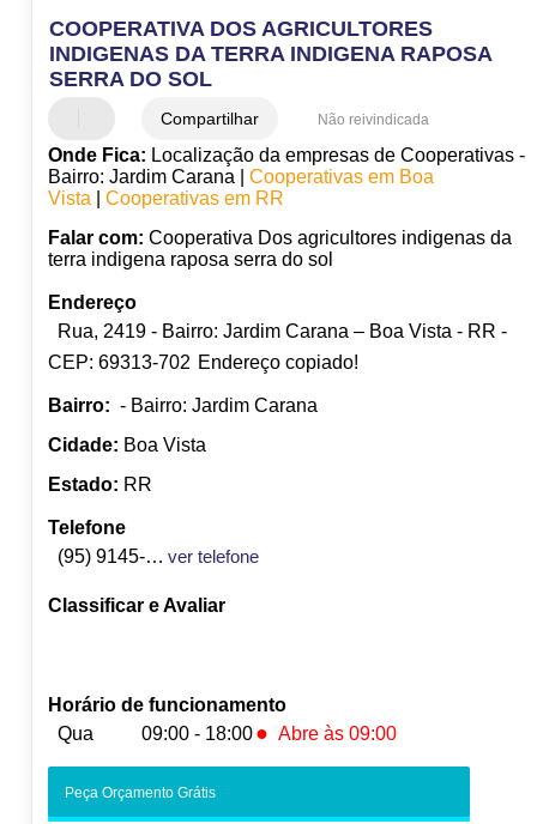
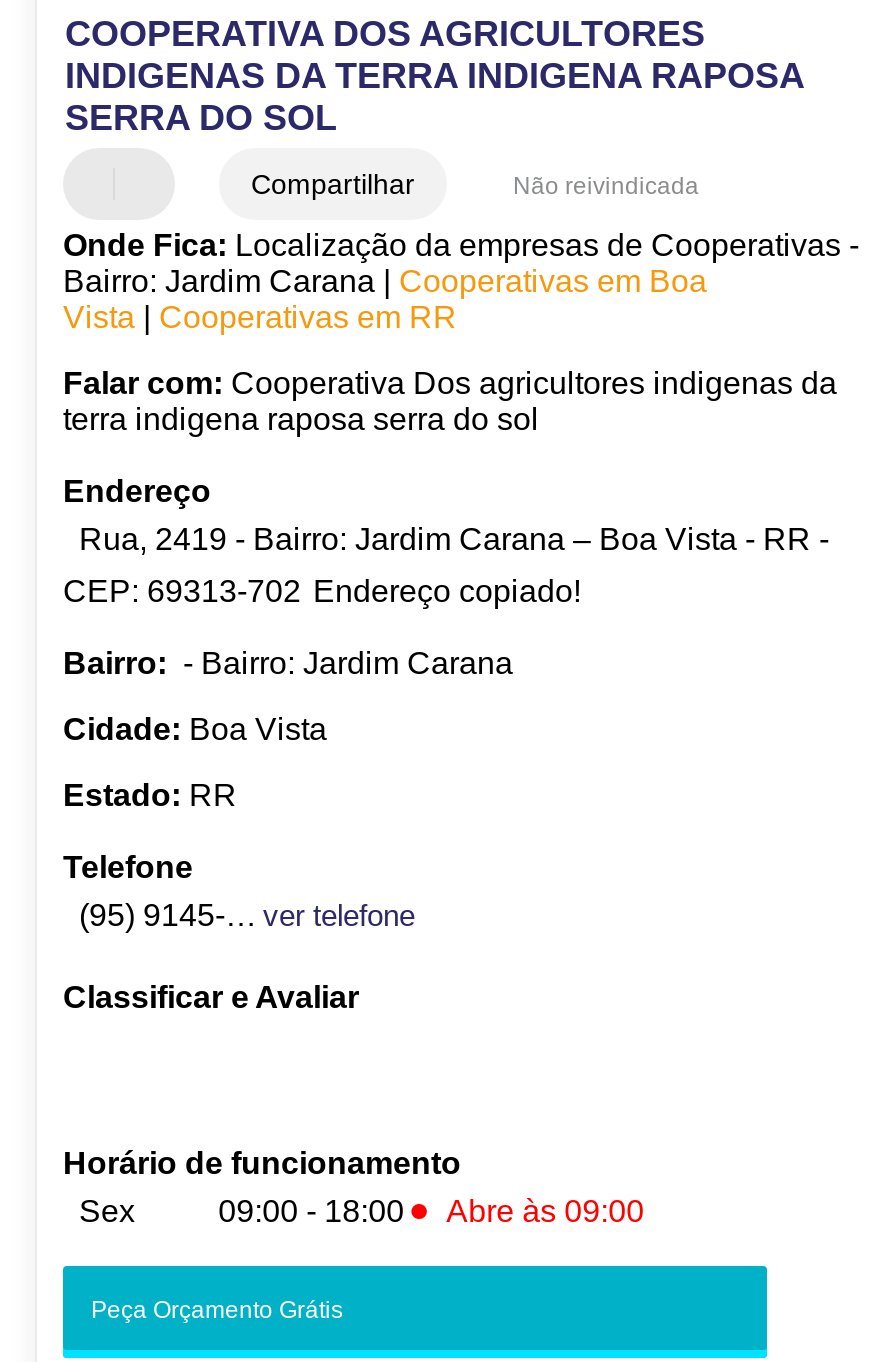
[48,724,93,744] Qua -> [63,1195,135,1229] Sex

